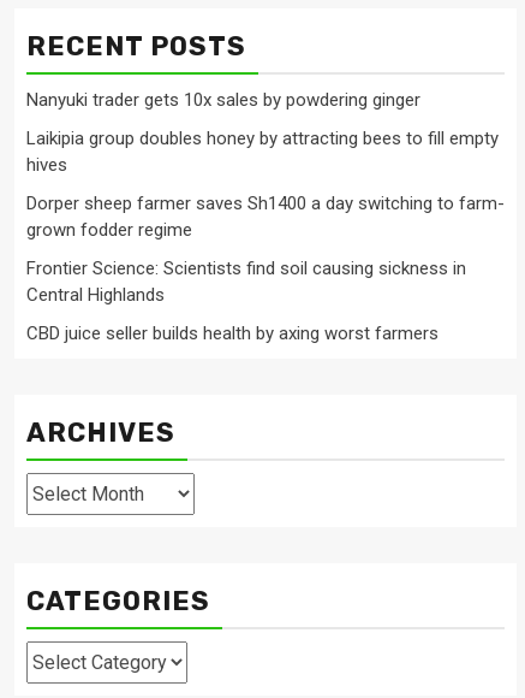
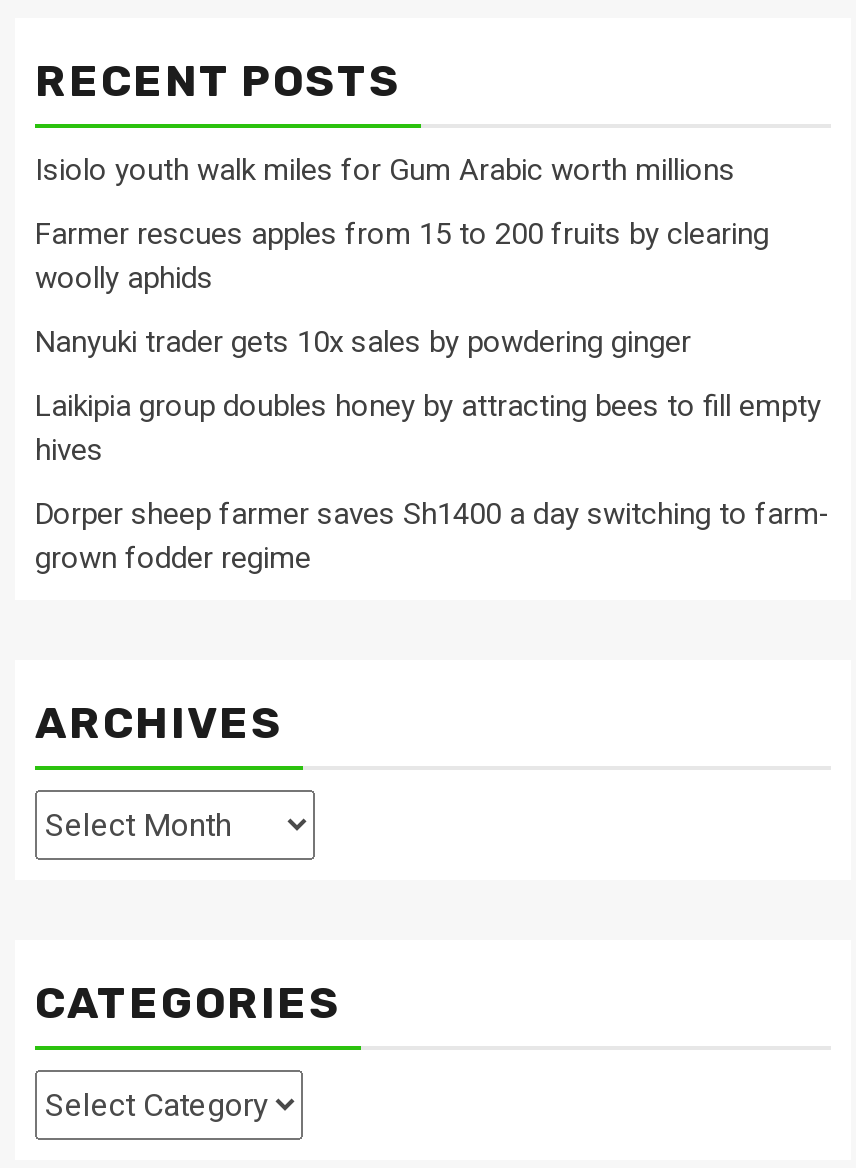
none -> [35,152,769,296] Isiolo youth walk miles for Gum Arabic worth millions | Farmer rescues apples from 15 to 200 fruits by clearing | woolly aphids
moved [26,89,505,241] -> [35,324,831,576]: Nanyuki trader gets 10x sales by powdering ginger | Laikipia group doubles honey by attracting bees to fill empty | hives | Dorper sheep farmer saves Sh1400 a day switching to farm- | grown fodder regime
[26,258,466,344] Frontier Science: Scientists find soil causing sickness in | Central Highlands | CBD juice seller builds health by axing worst farmers -> none

